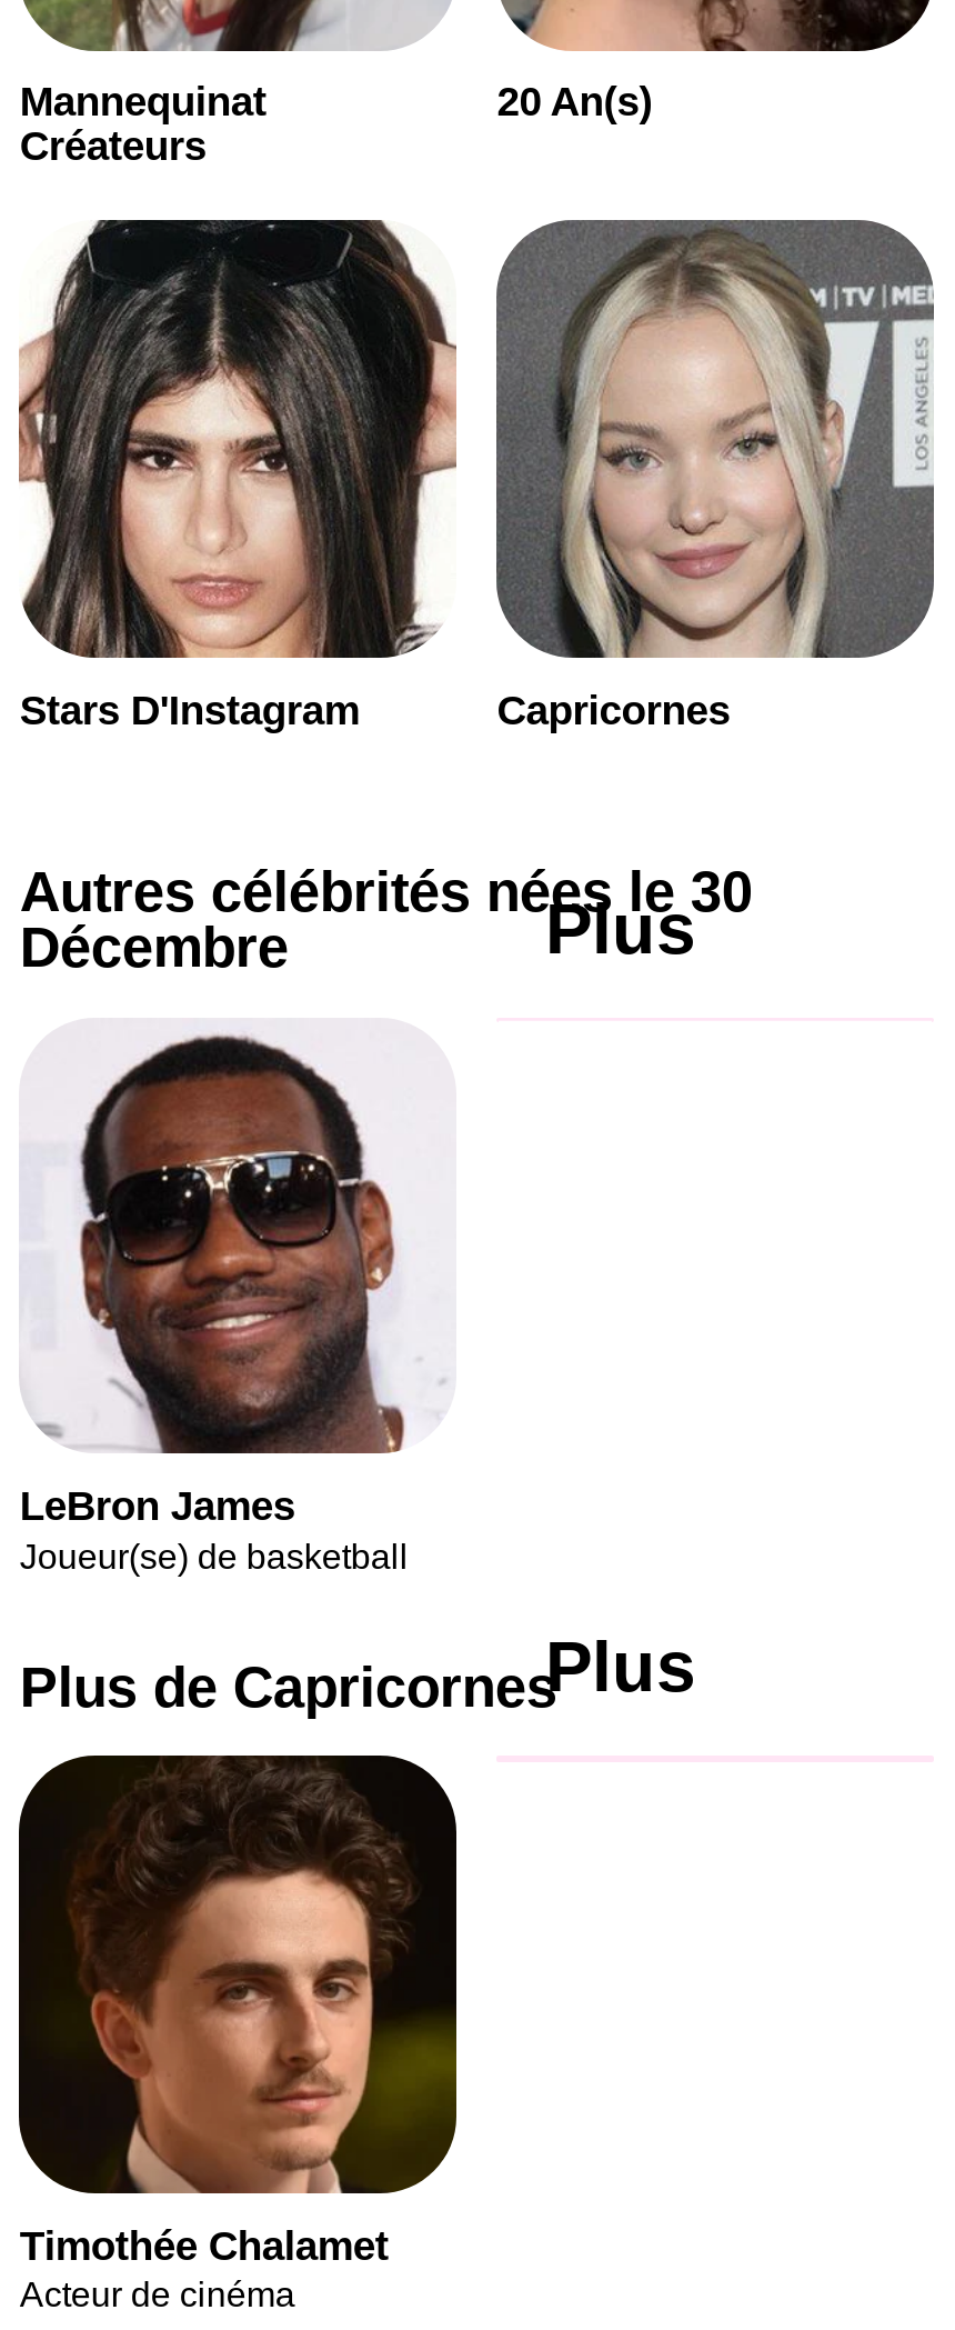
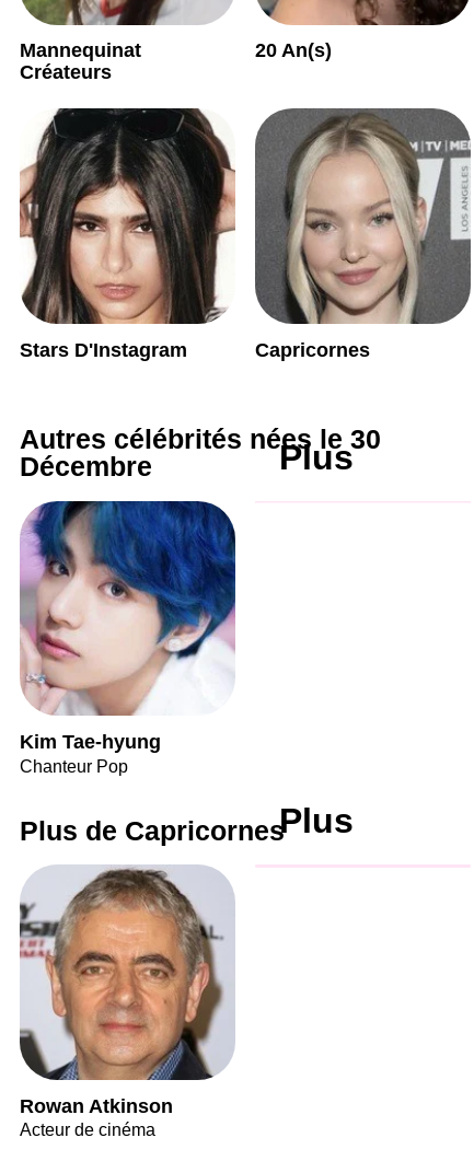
[20,1018,456,1574] [image] | LeBron James | Joueur(se) de basketball -> [20,500,236,775] [image] | Kim Tae-hyung | Chanteur Pop
[17,1753,459,2268] [image] | Timothée Chalamet -> [19,864,235,1117] [image] | Rowan Atkinson

